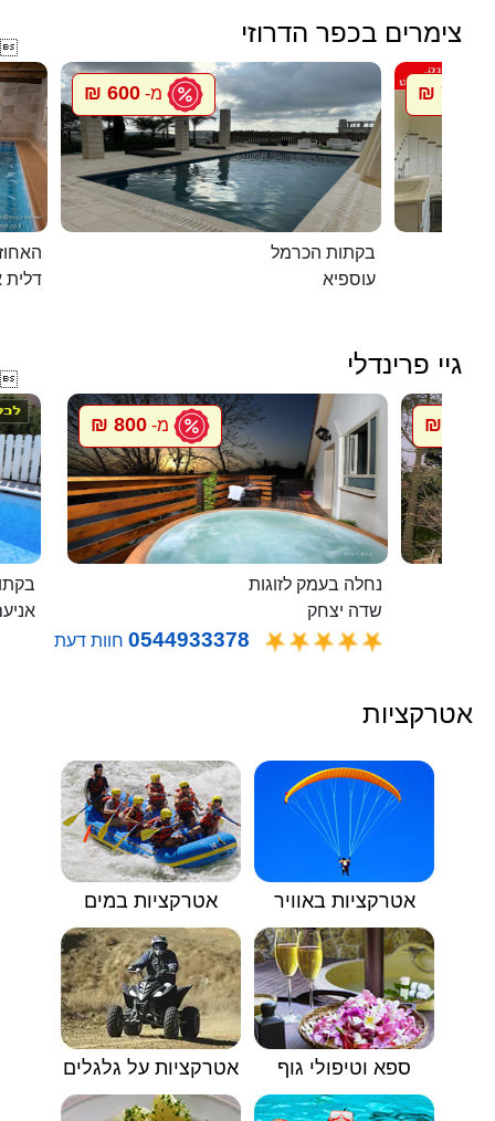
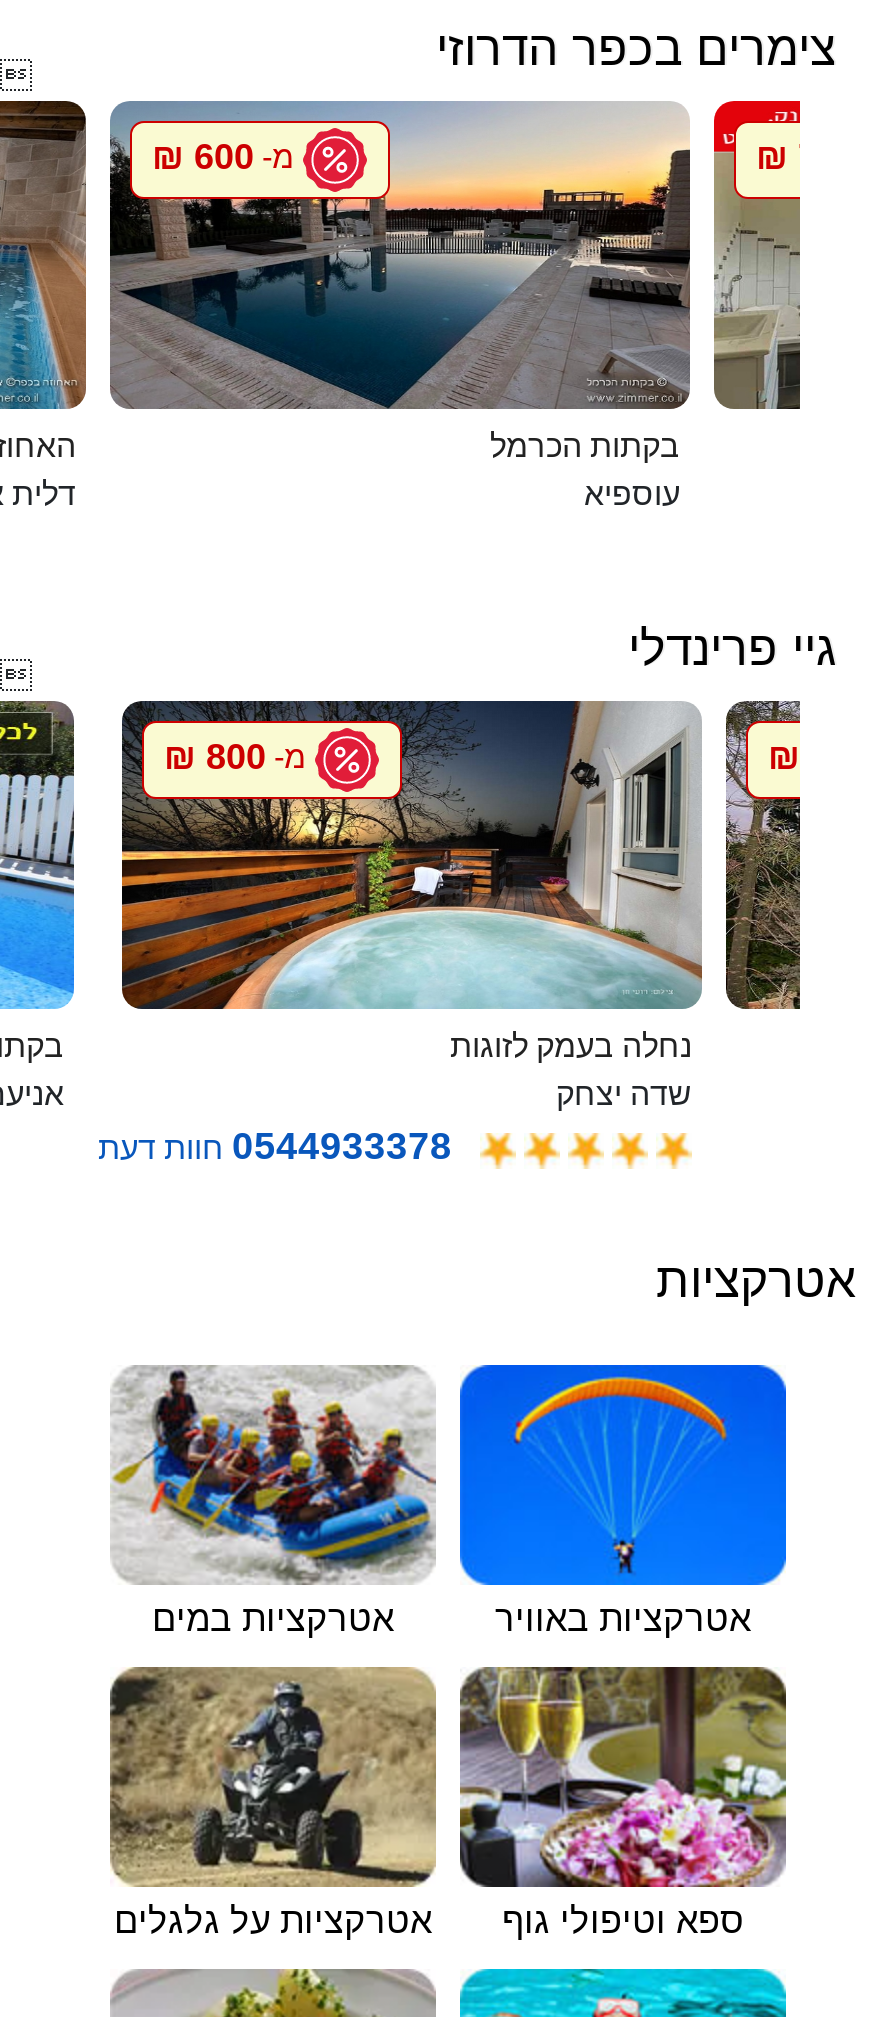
[61,62,382,232] [image] -> [110,99,692,409] [image]

